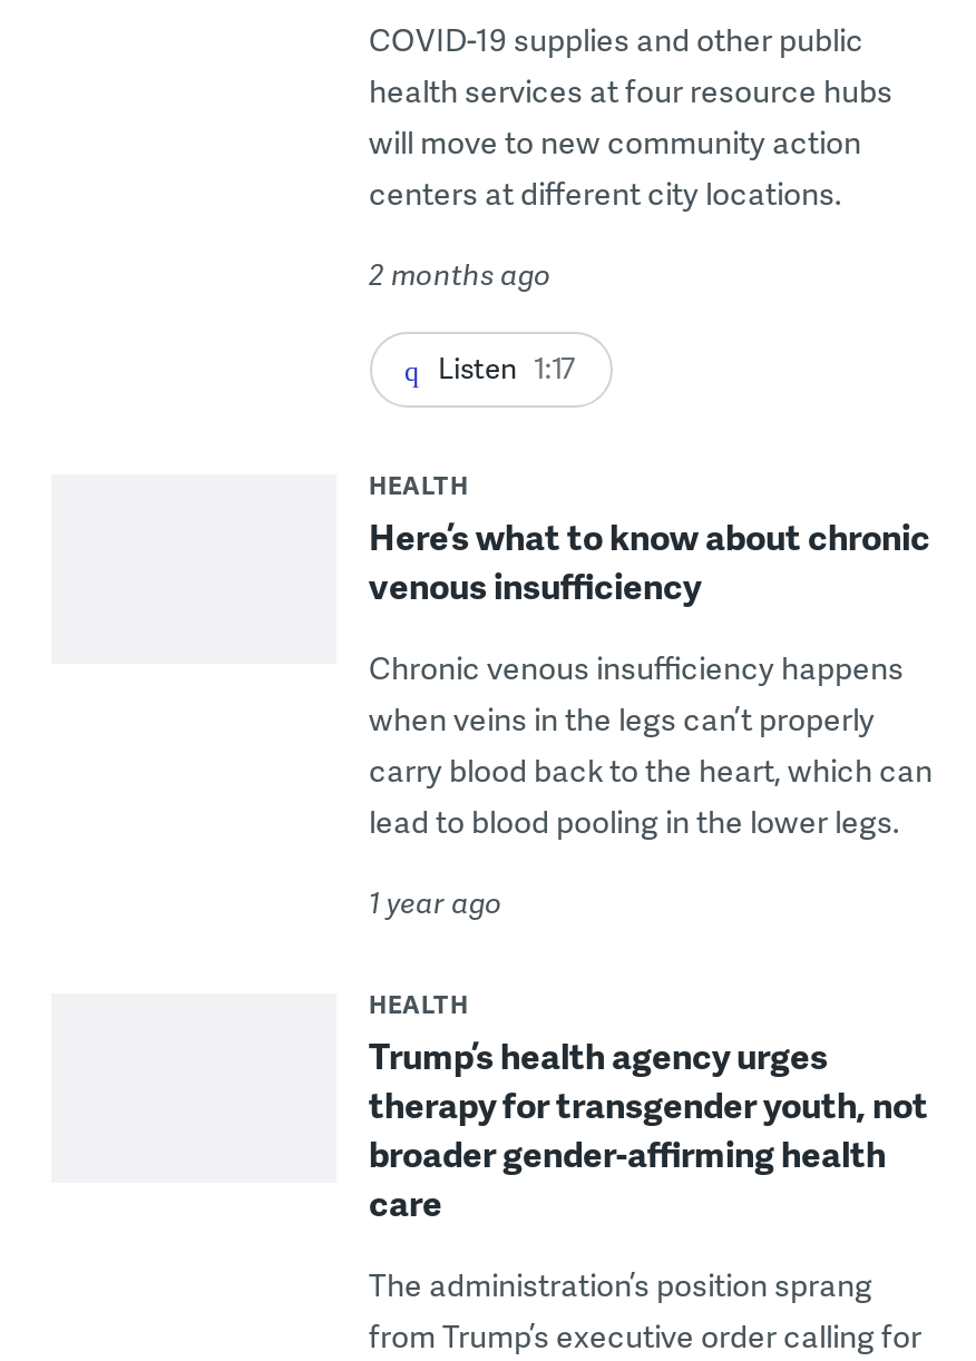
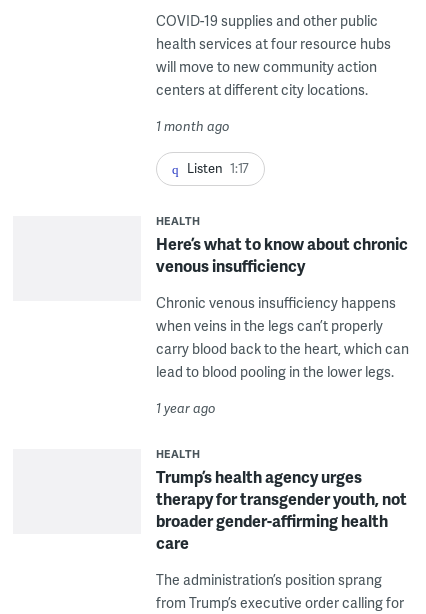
[369,253,552,294] 2 months ago -> [155,117,229,135] 1 month ago

